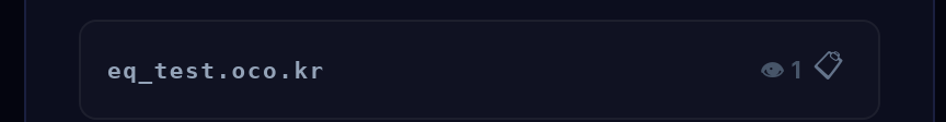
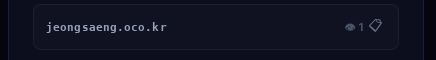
[107,56,325,84] eq_test.oco.kr -> [46,20,167,33] jeongsaeng.oco.kr

